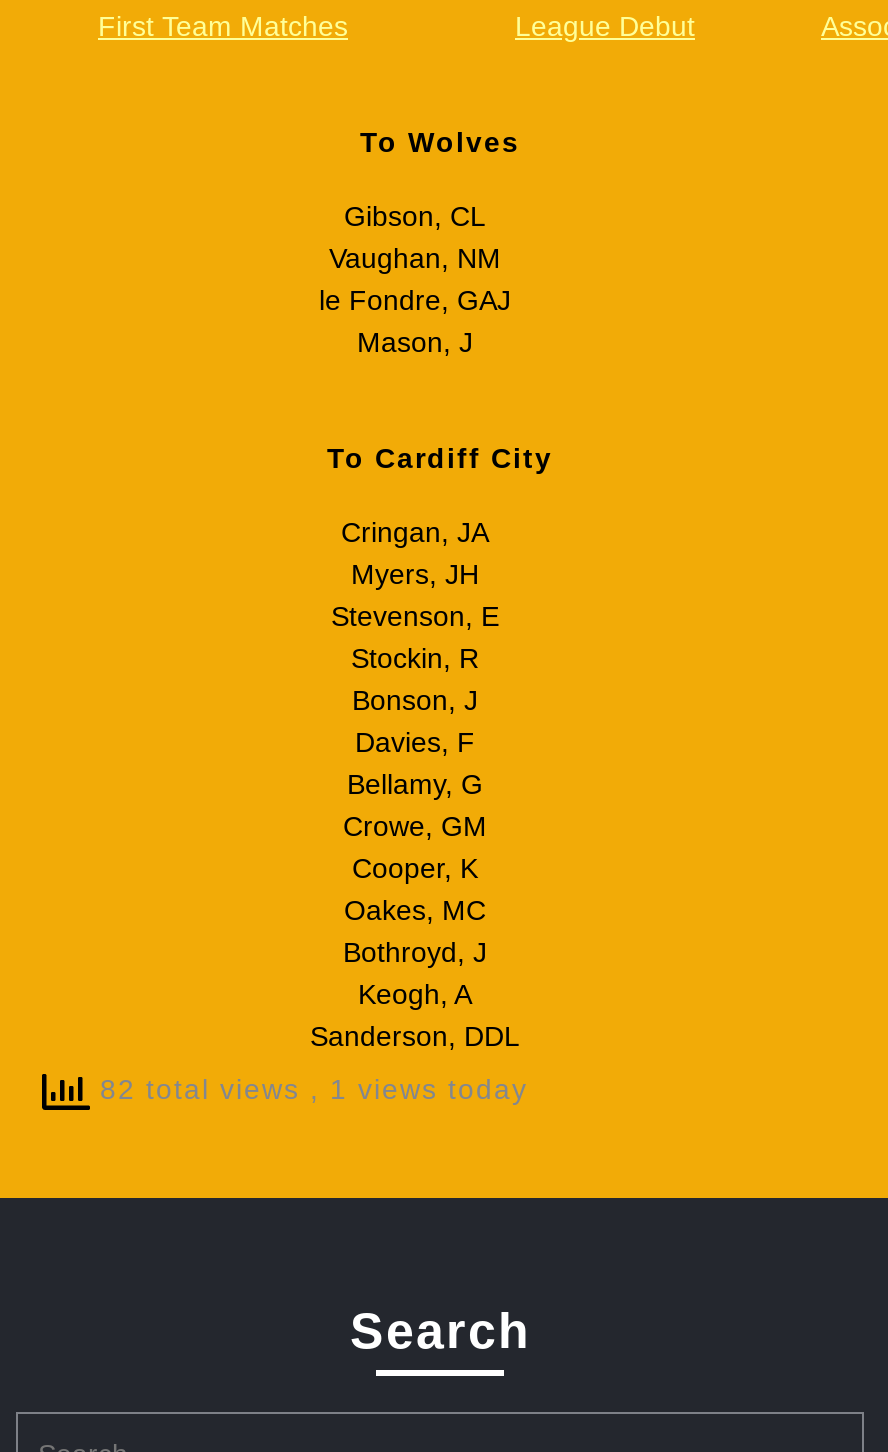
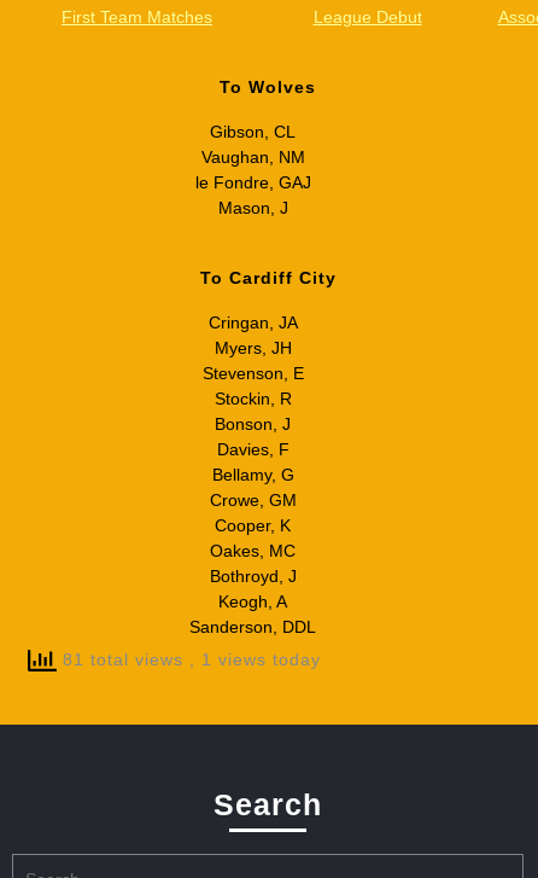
[90,1073,528,1105] 82 total views, 1 views today -> [57,649,321,669] 81 total views, 1 views today

